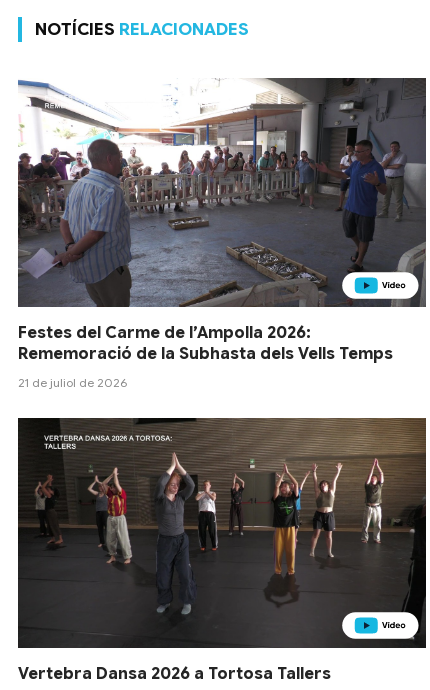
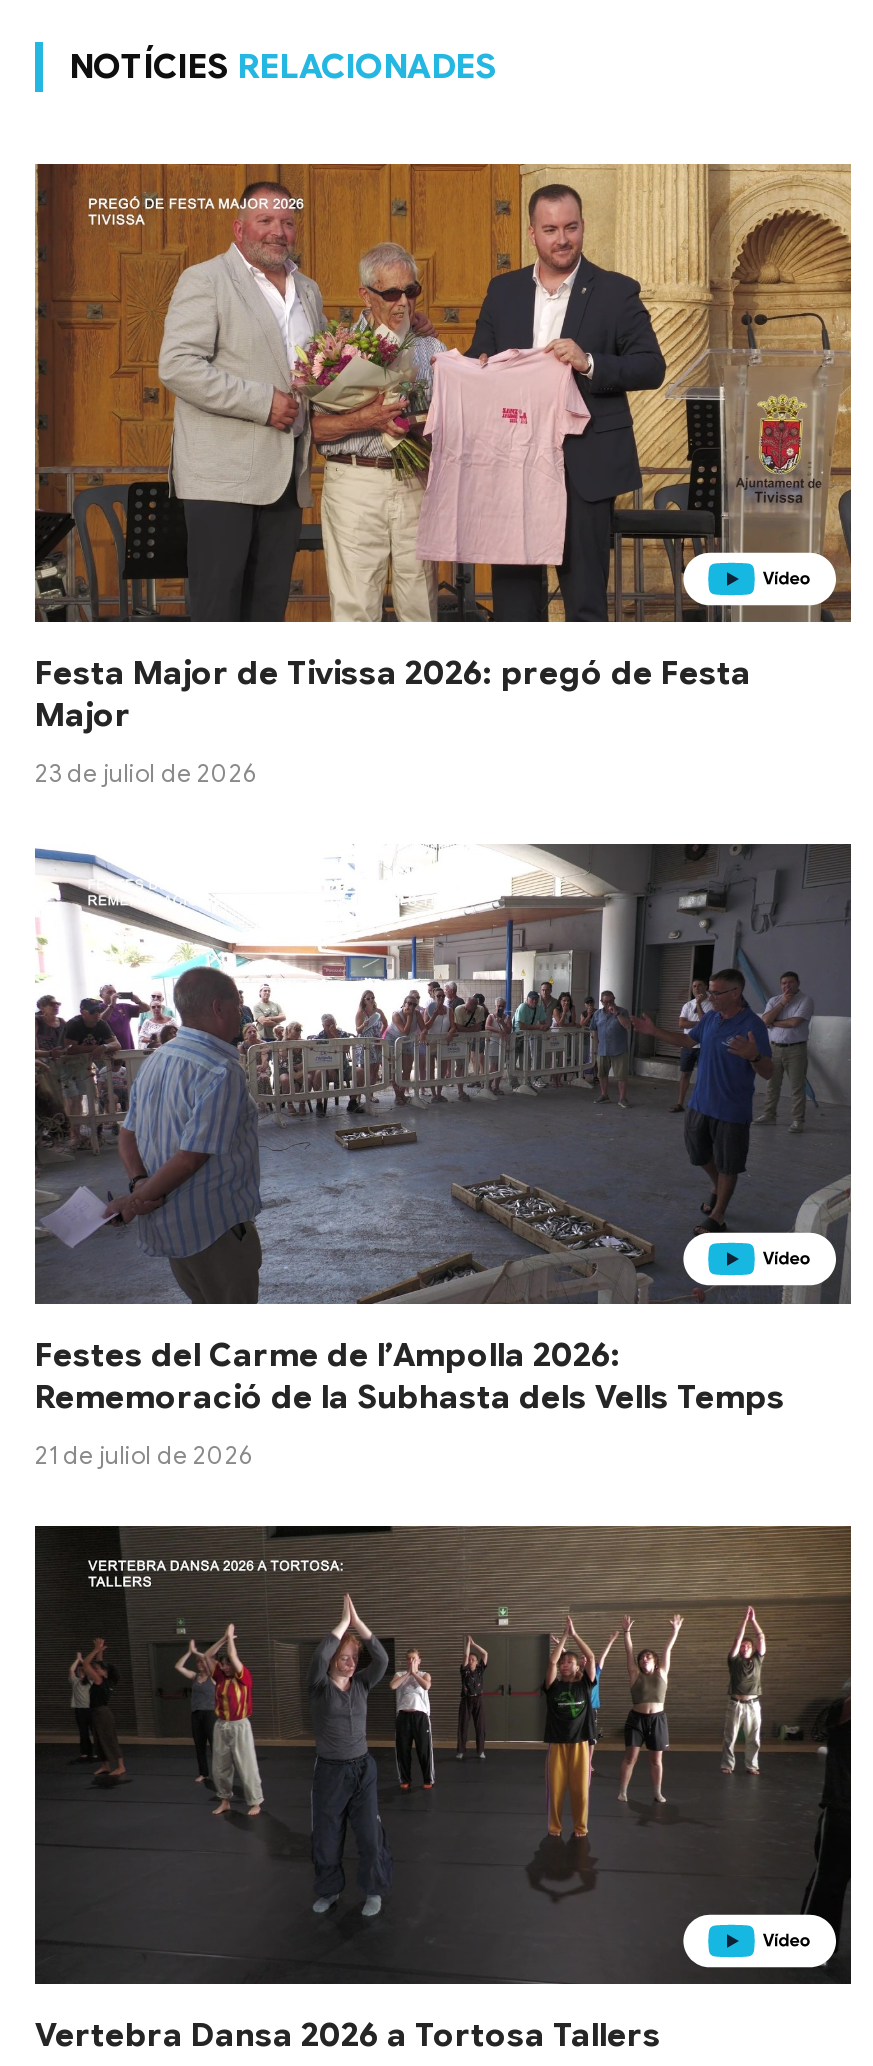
none -> [33,162,853,789] [image] | Festa Major de Tivissa 2026: pregó de Festa | Major | 23 de juliol de 2026

